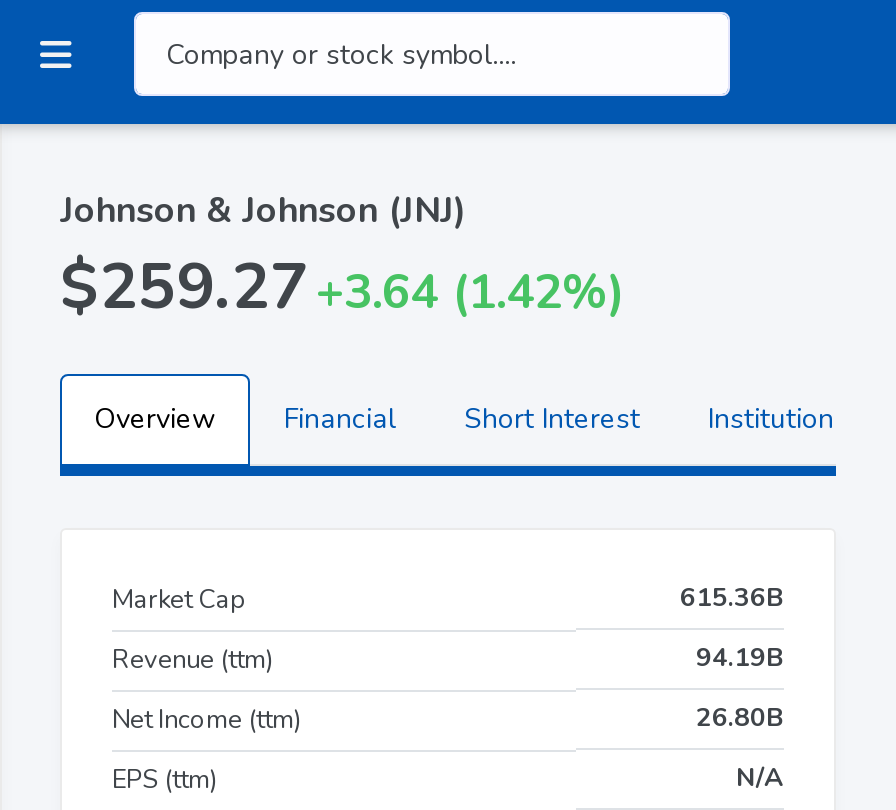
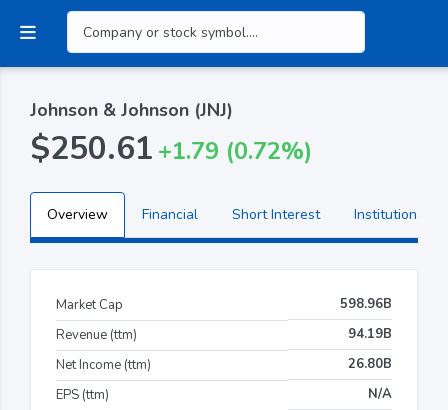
[60,244,624,330] $259.27 +3.64 (1.42%) -> [30,127,312,170] $250.61 +1.79 (0.72%)
[680,580,784,616] 615.36B -> [340,295,392,313] 598.96B

